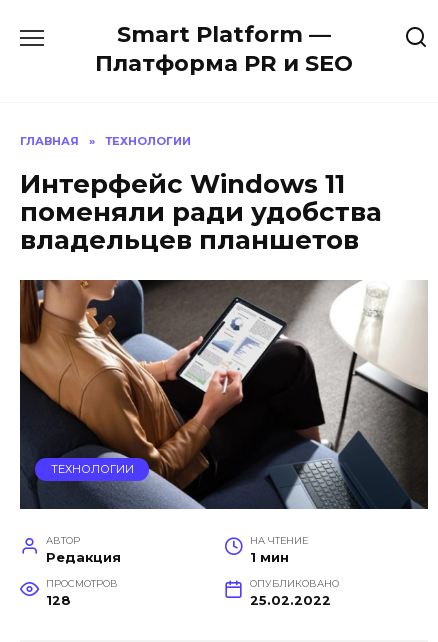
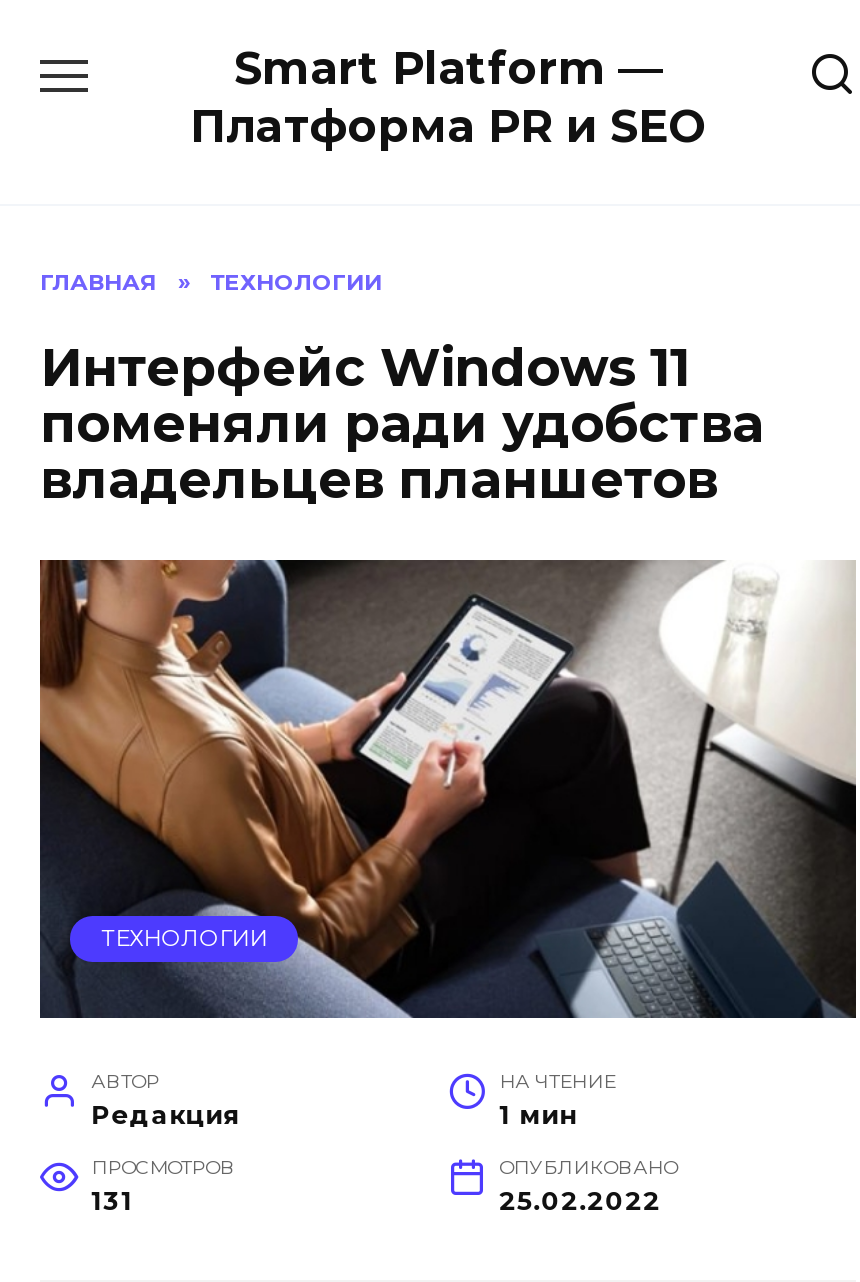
[46,593,71,608] 128 -> [91,1186,133,1216] 131

